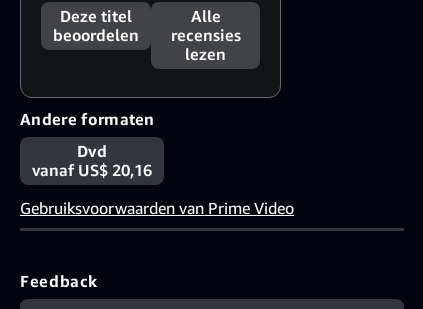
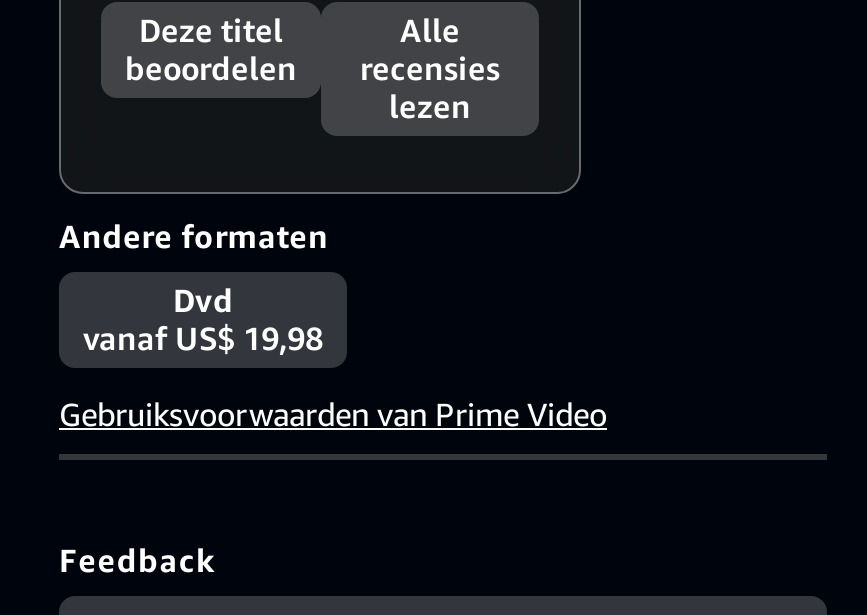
[32,160,152,180] vanaf US$ 20,16 -> [83,319,323,359] vanaf US$ 19,98

